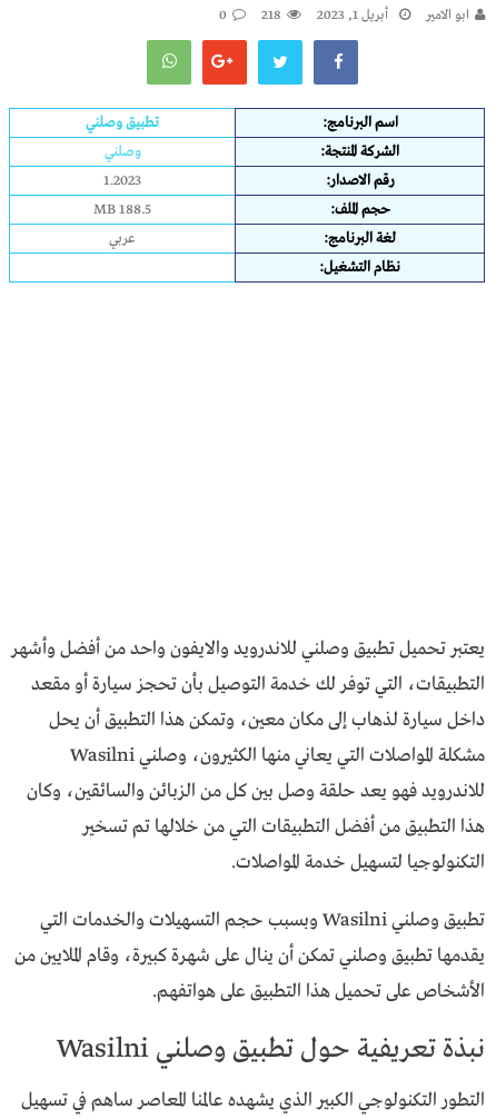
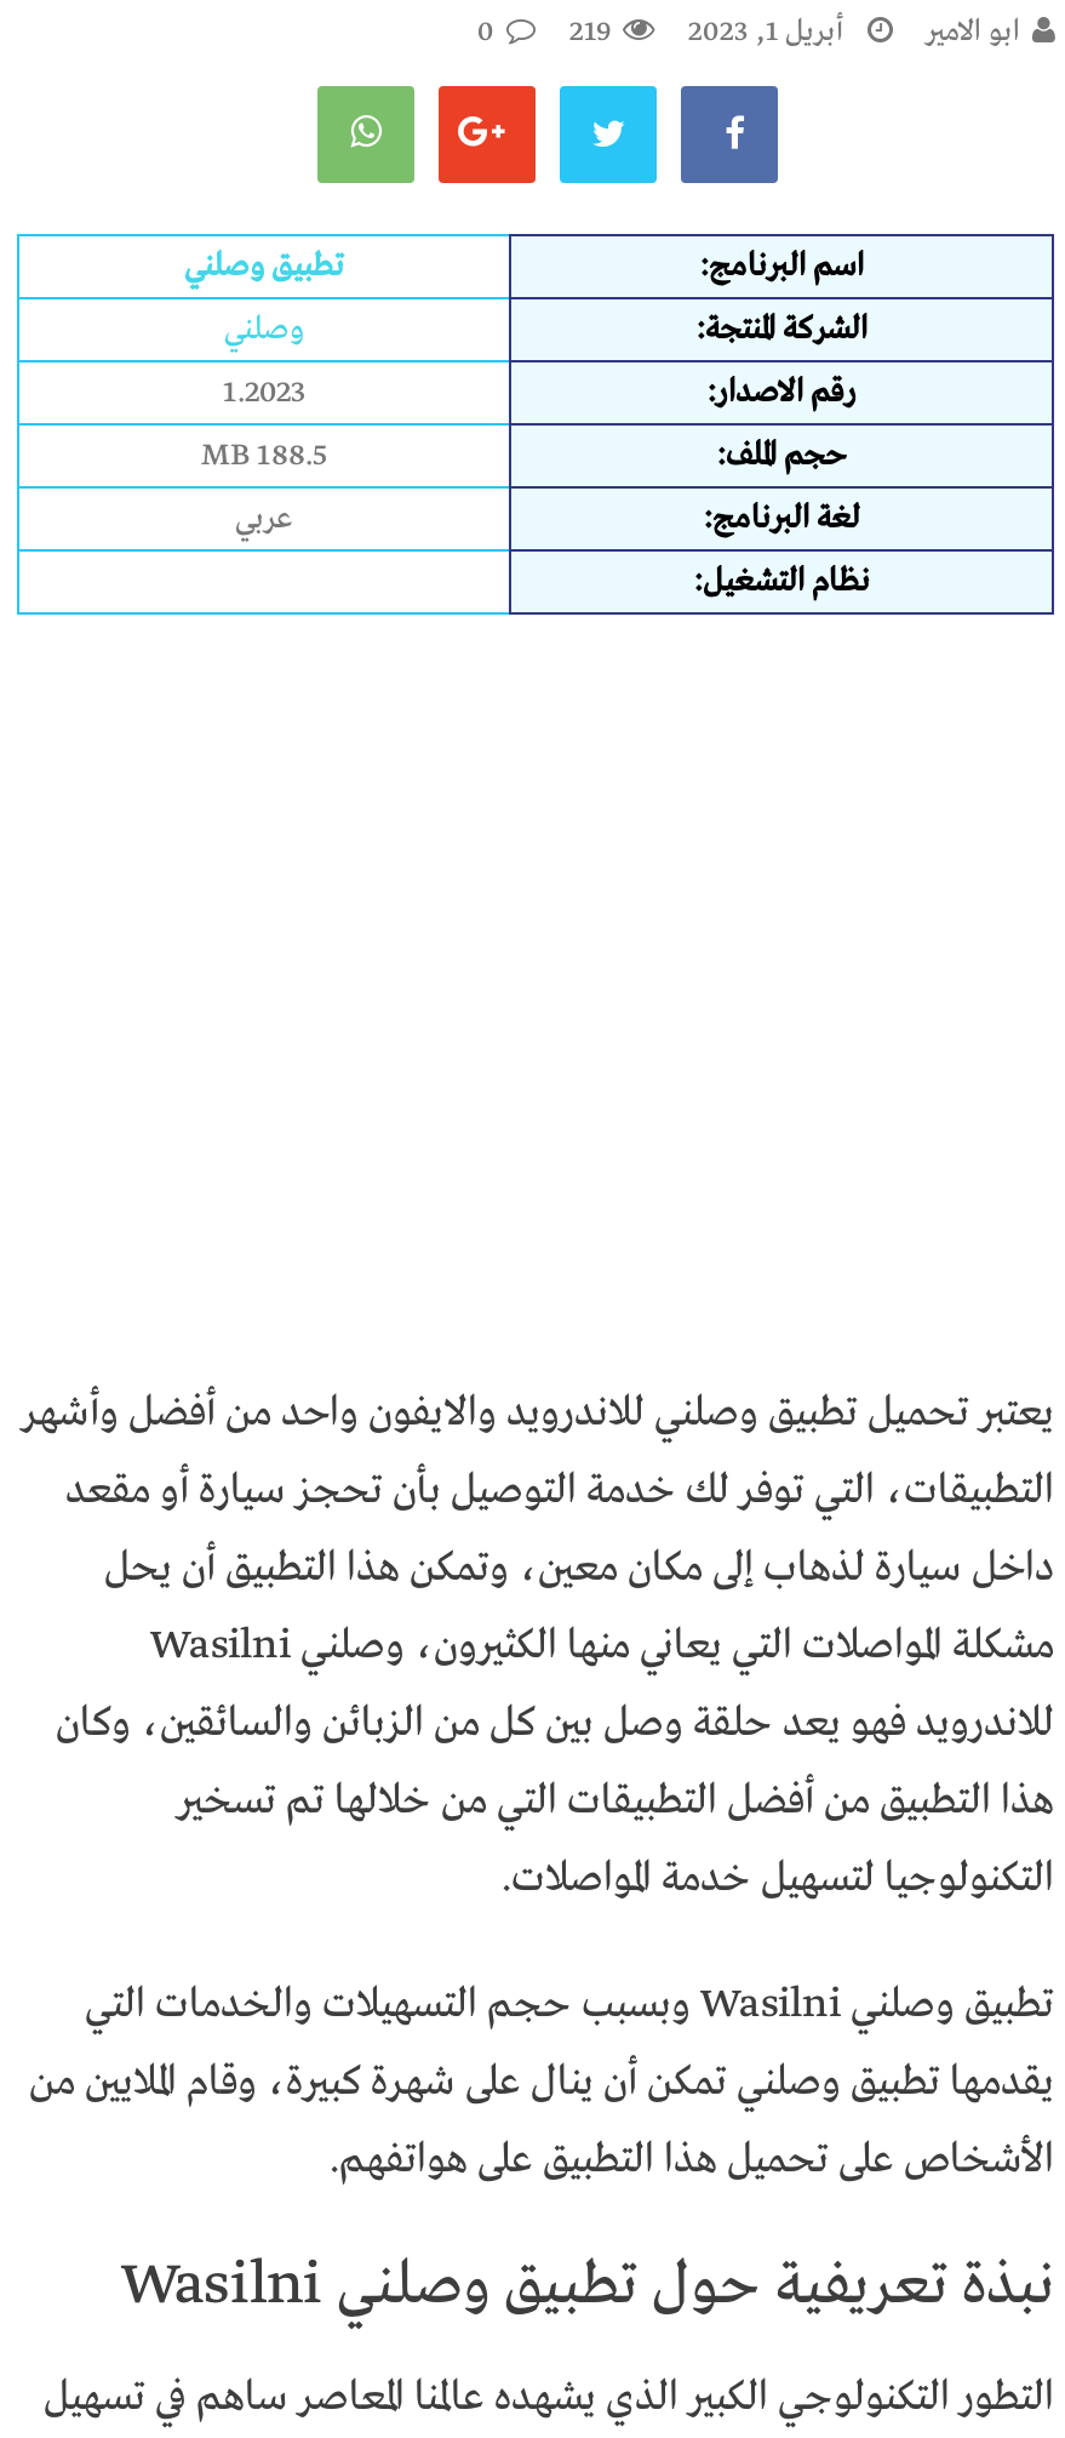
[219,7,281,24] 0 218 -> [477,13,611,52] 0 219

